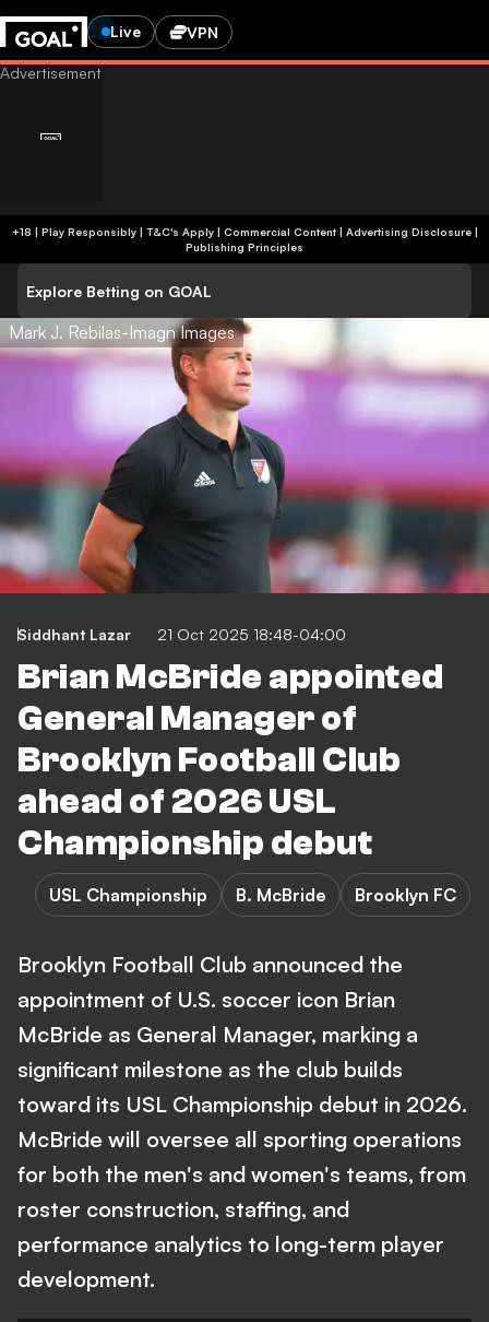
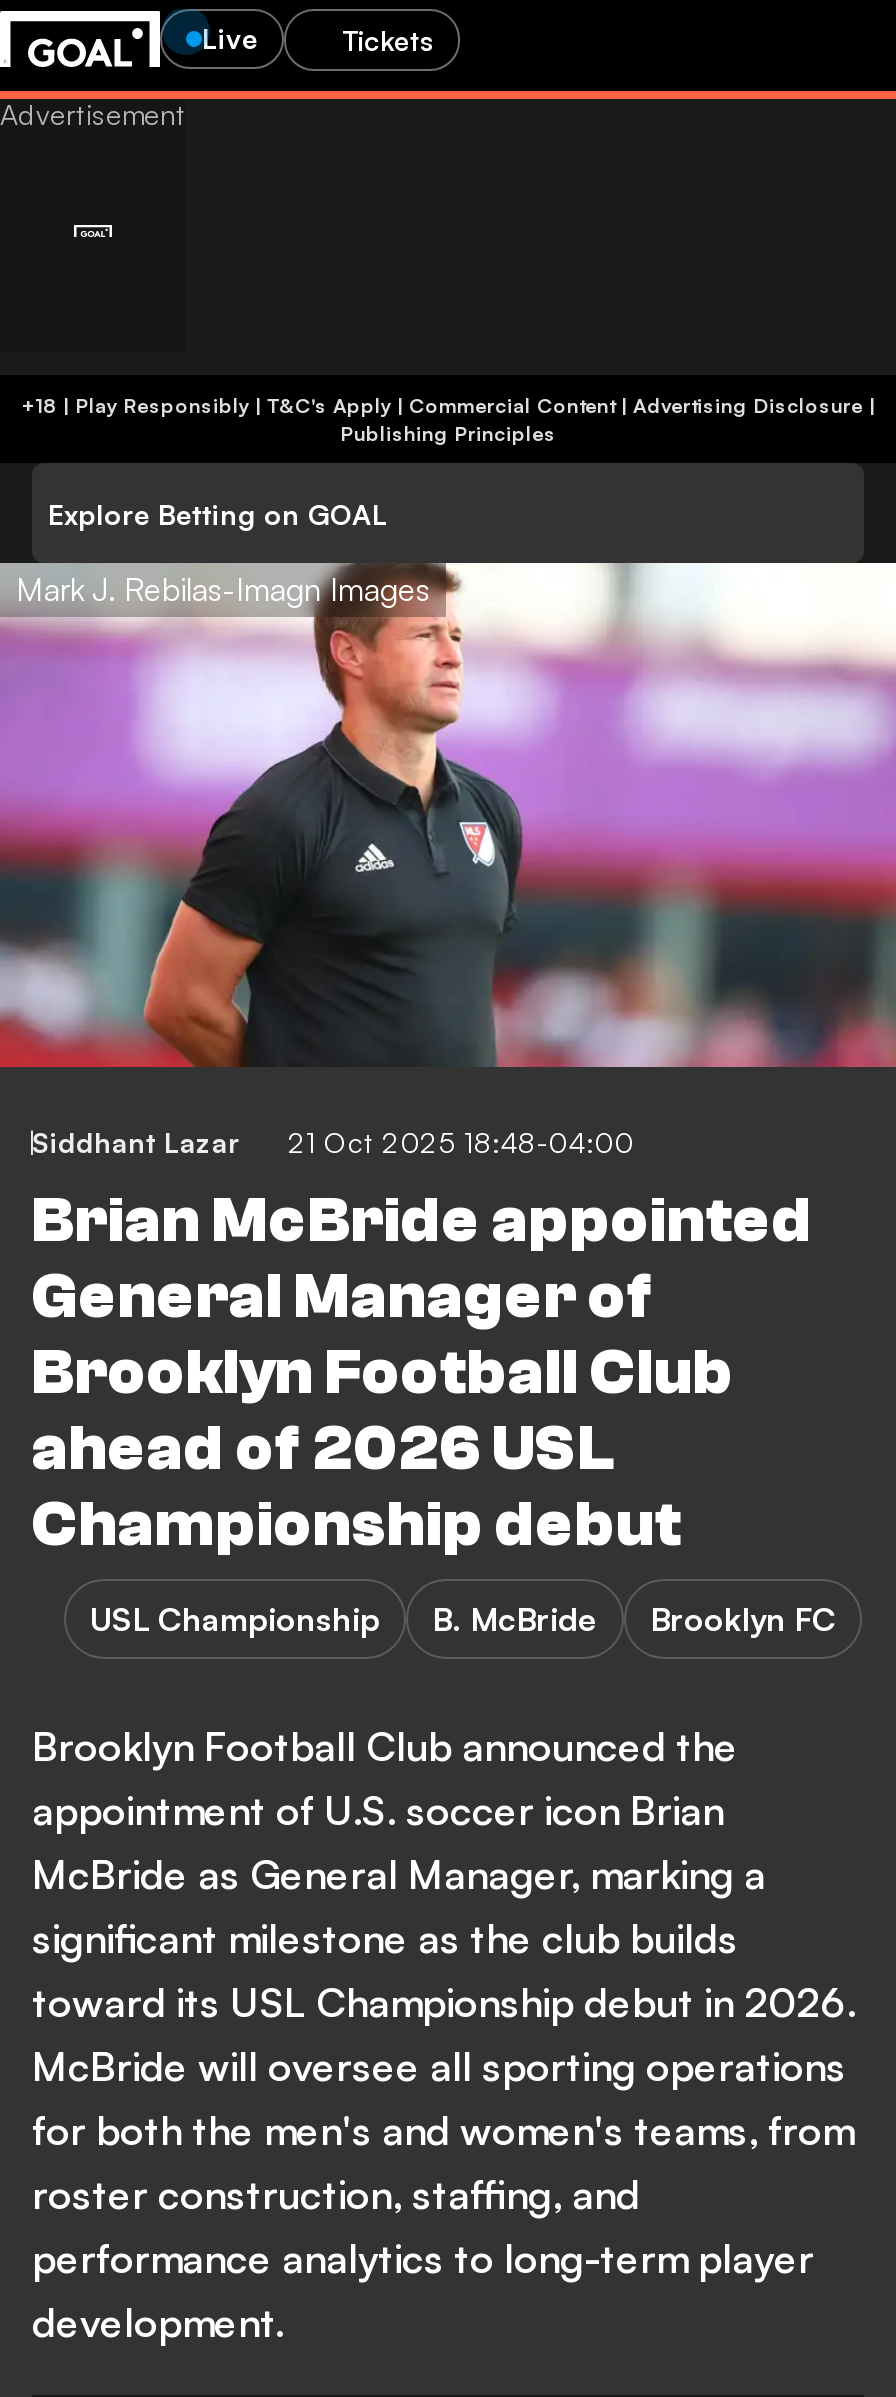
[187,22,218,41] VPN -> [342,22,434,56] Tickets

